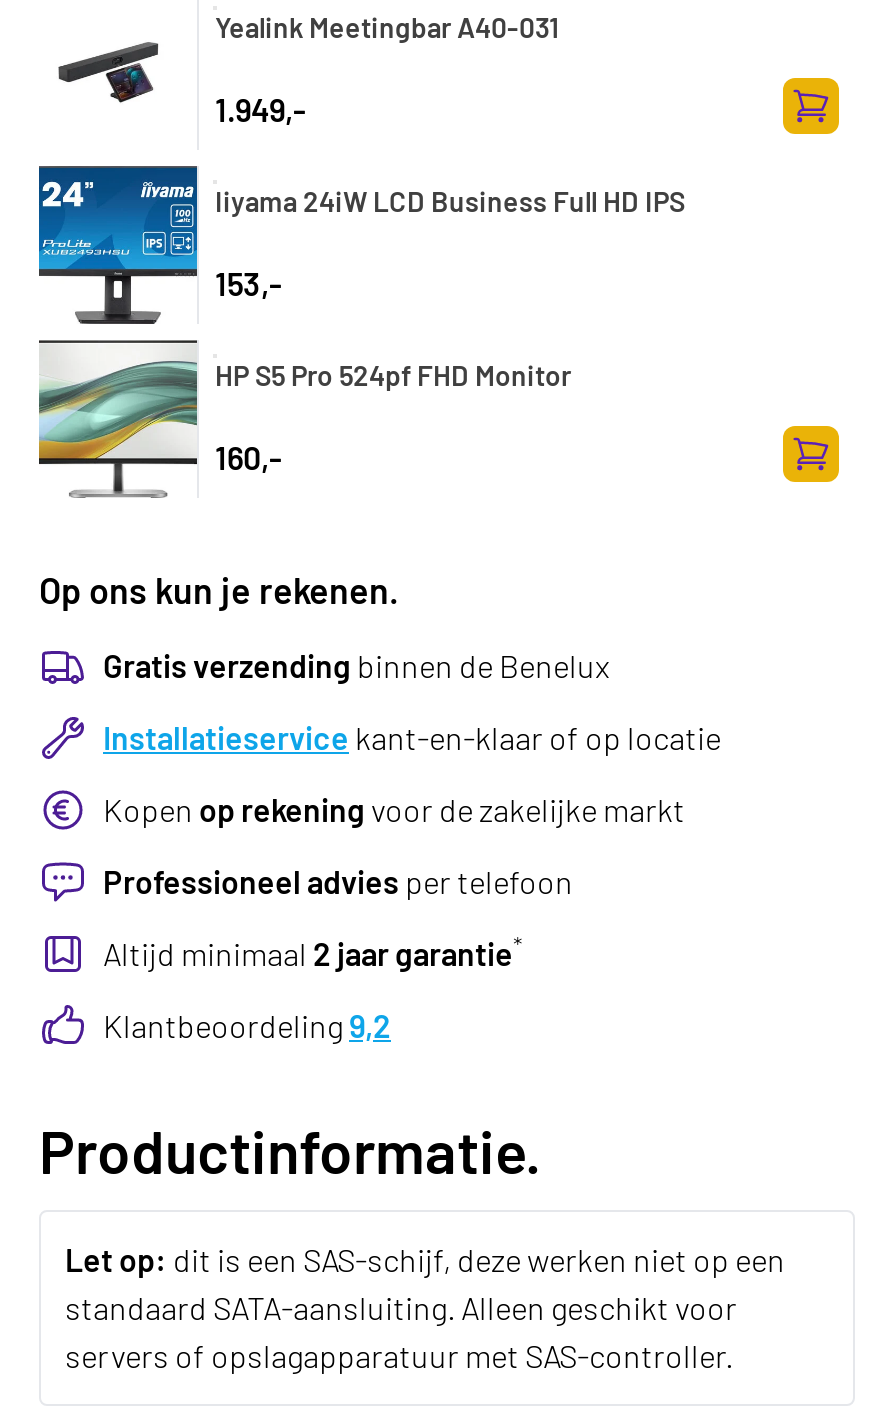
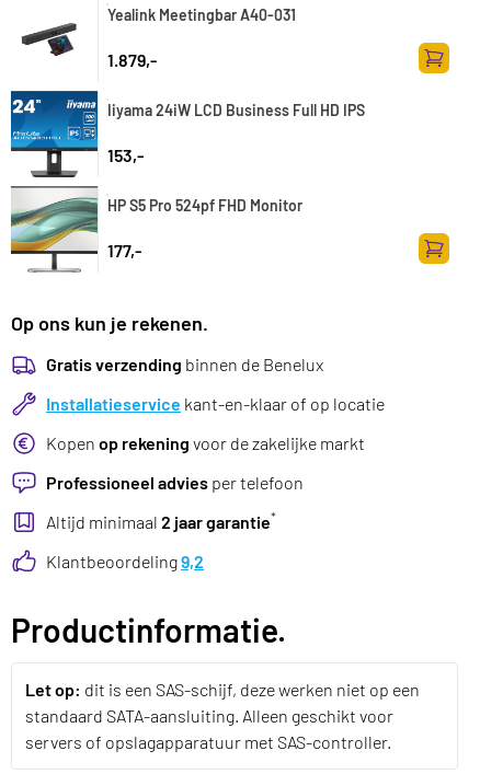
[215,90,305,128] 1.949,- -> [107,49,157,70] 1.879,-
[215,438,281,476] 160,- -> [107,240,141,261] 177,-

